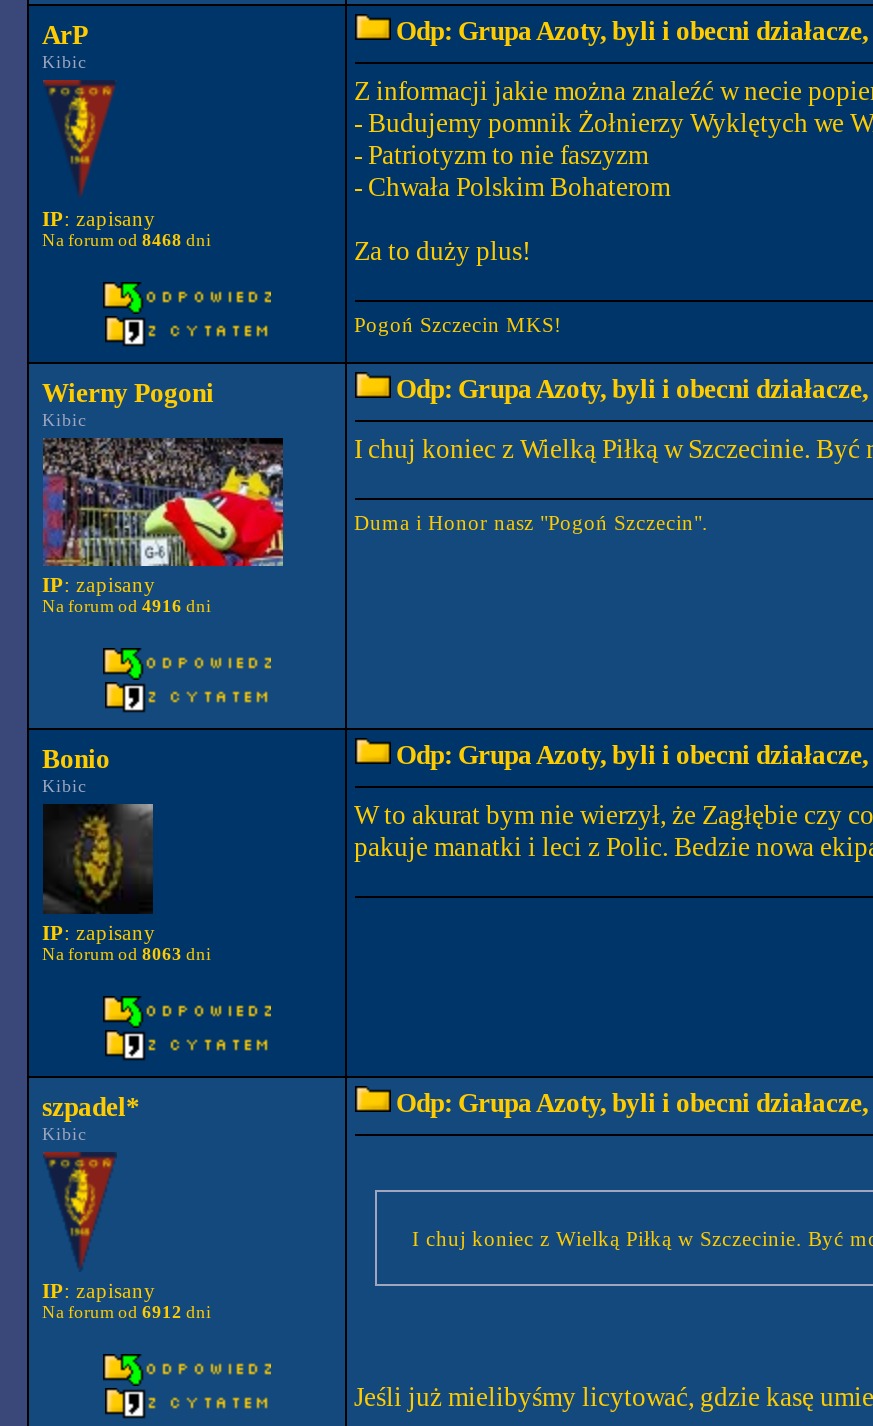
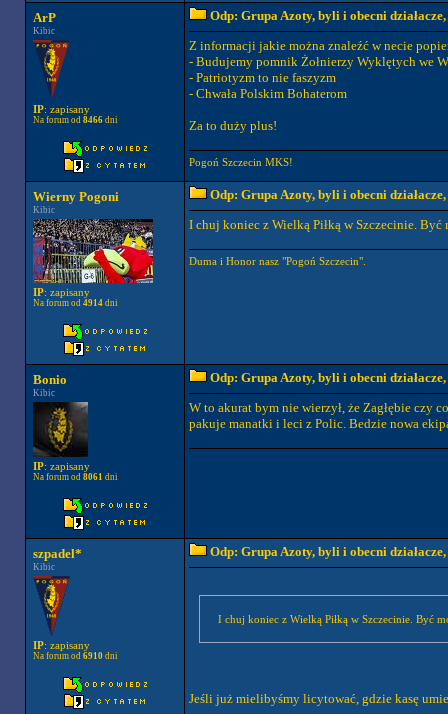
[42,230,212,250] Na forum od 8468 dni -> [32,115,117,125] Na forum od 8466 dni
[42,596,212,616] Na forum od 4916 dni -> [32,298,117,308] Na forum od 4914 dni
[42,944,212,964] Na forum od 8063 dni -> [32,472,117,482] Na forum od 8061 dni
[42,1302,212,1322] Na forum od 6912 dni -> [32,651,117,661] Na forum od 6910 dni

